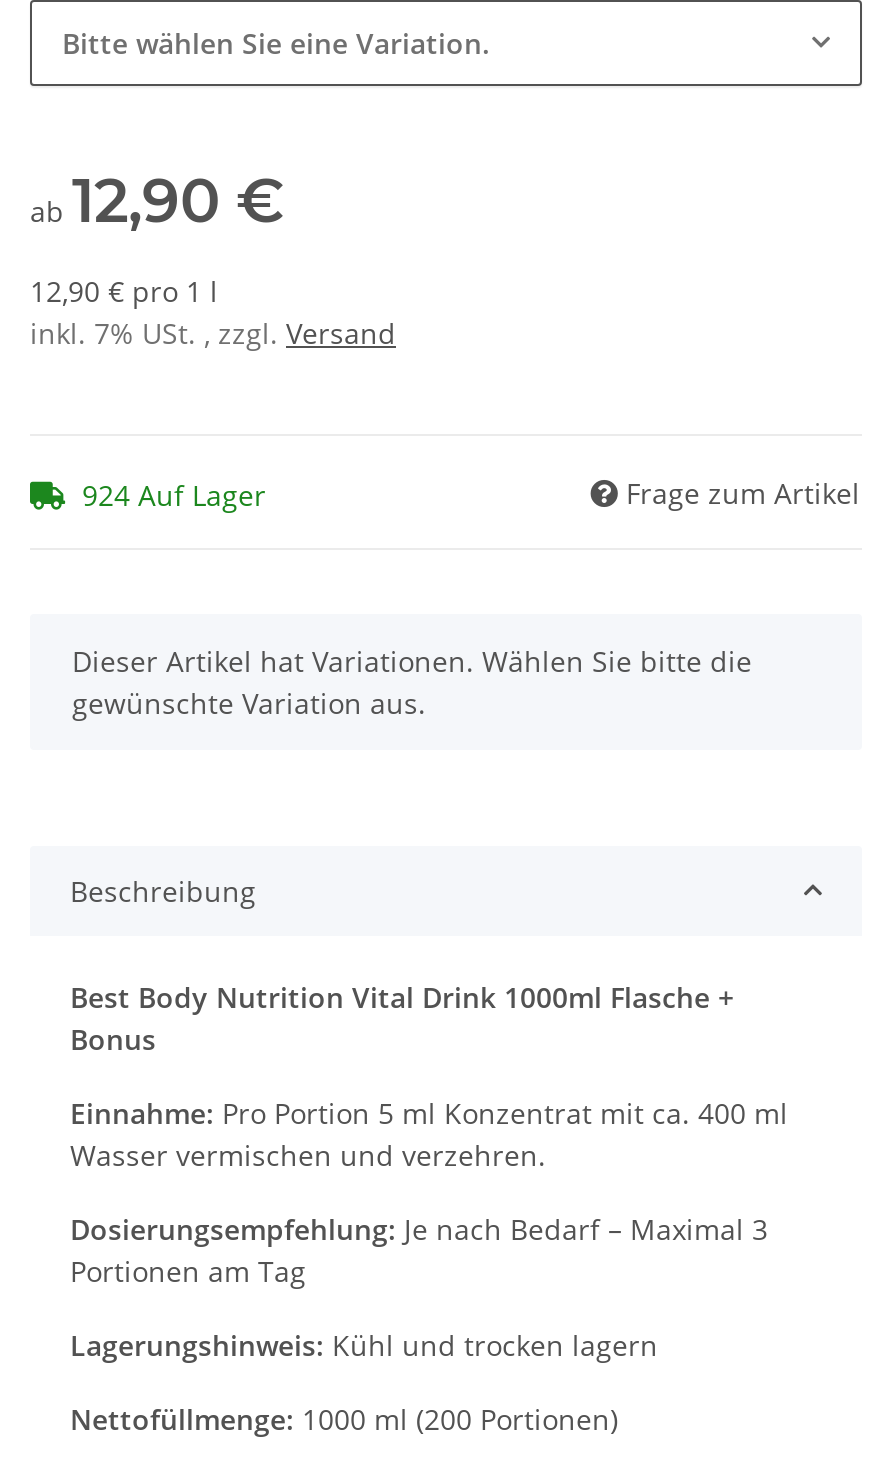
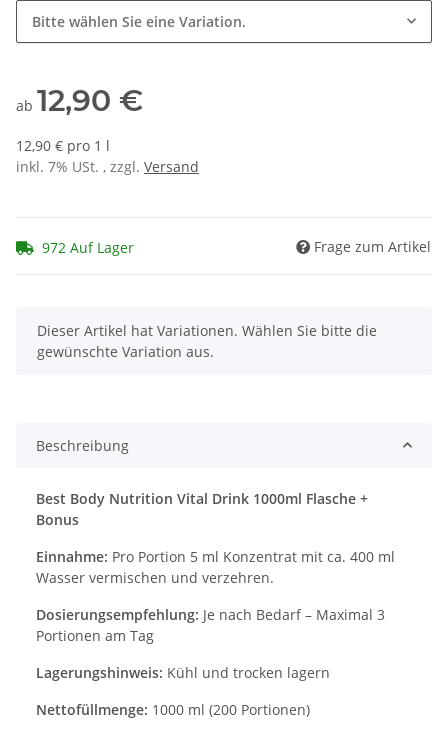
[82,476,266,514] 924 Auf Lager -> [42,238,134,257] 972 Auf Lager

